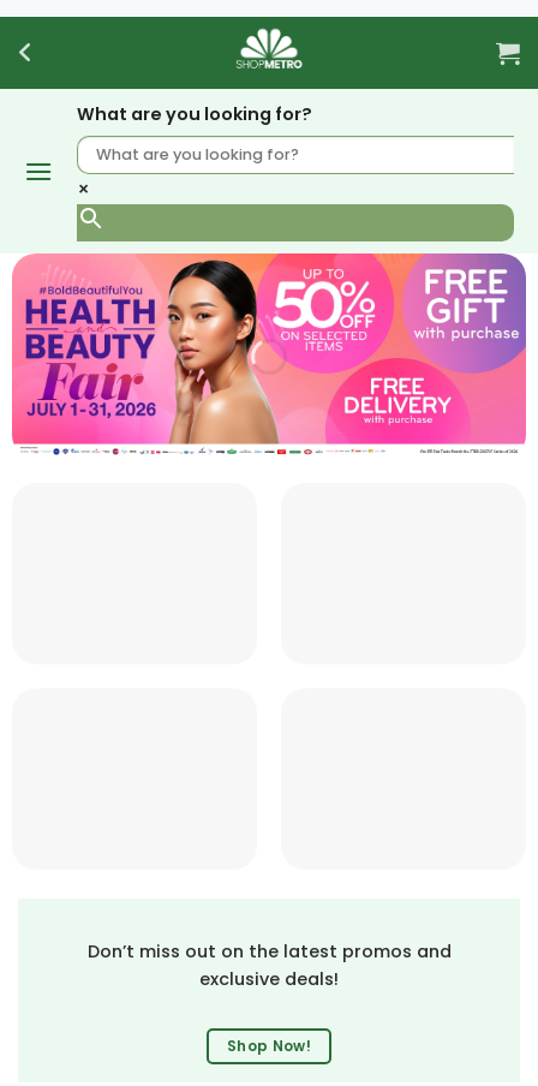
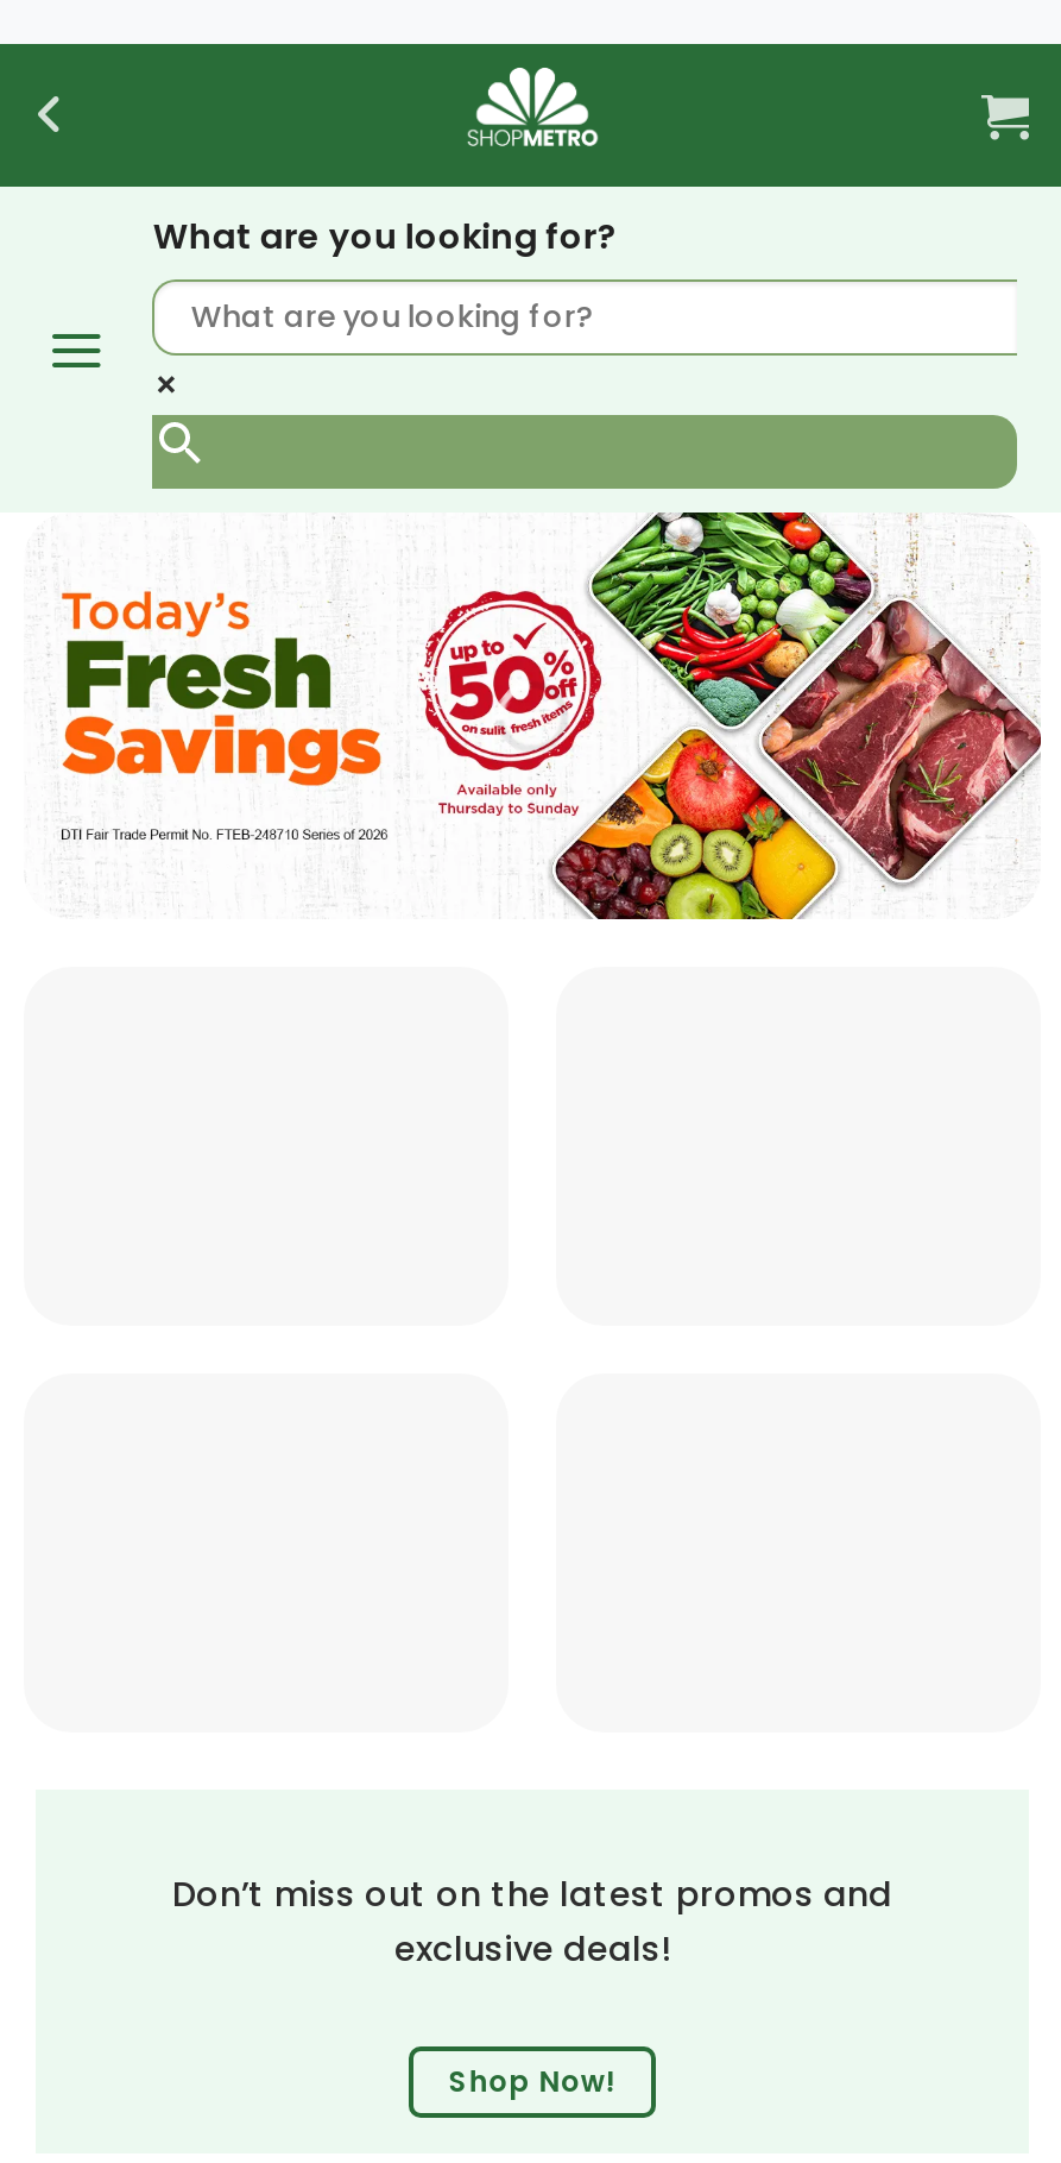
[11,252,527,459] [image] -> [24,510,1043,922] [image]

